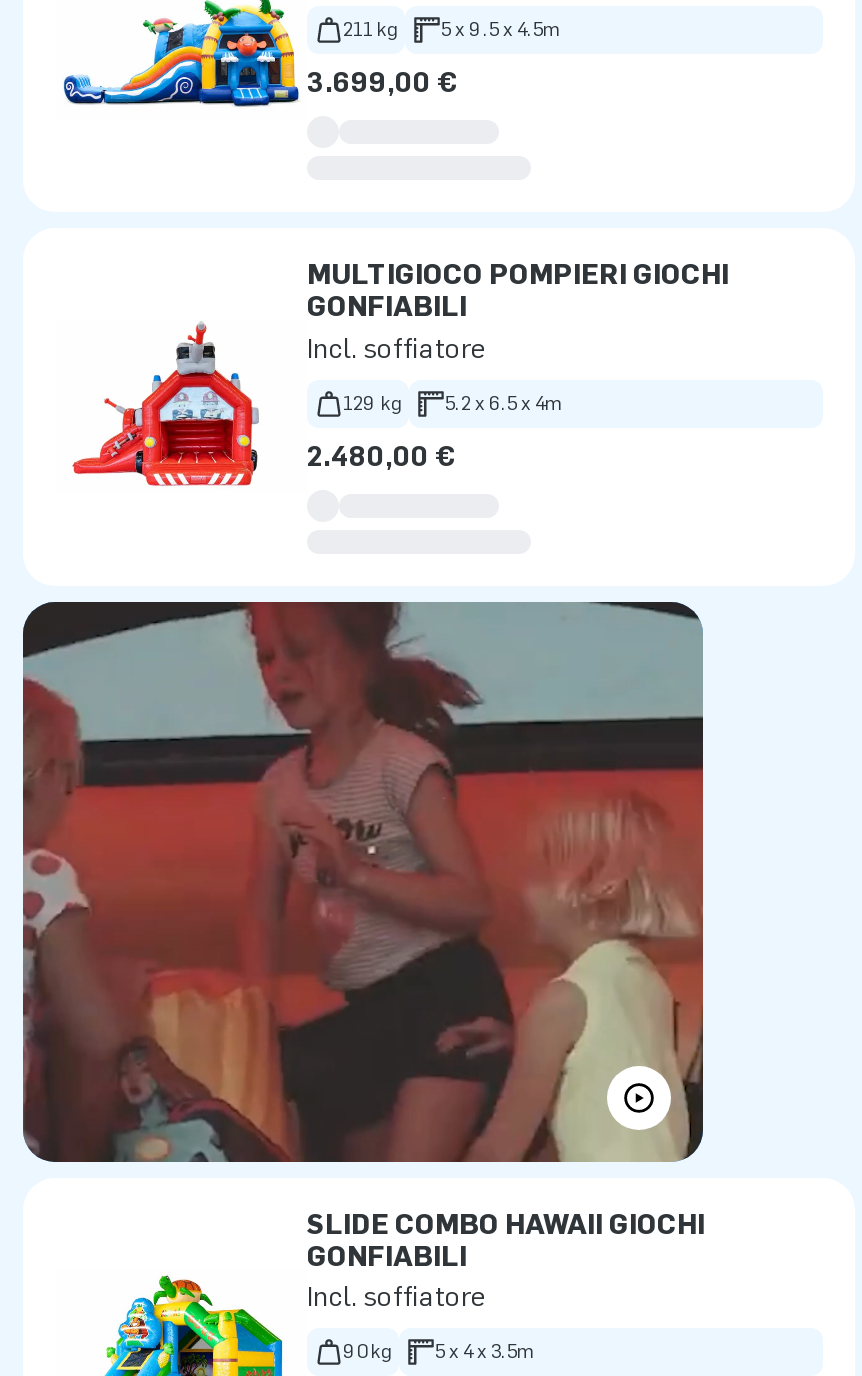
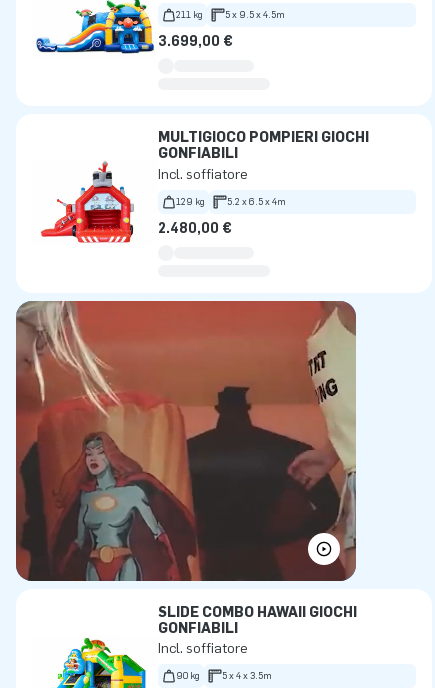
[21,600,705,1164] [image] -> [15,300,357,582] [image]

